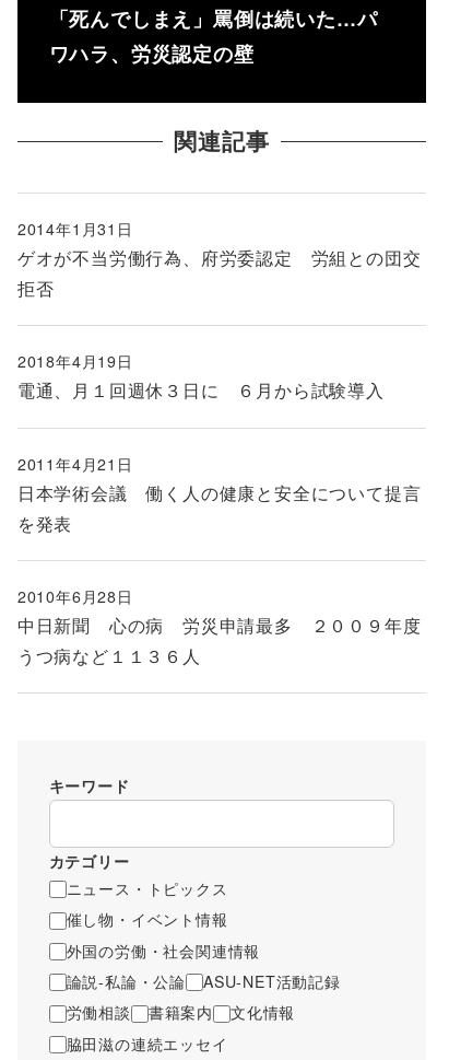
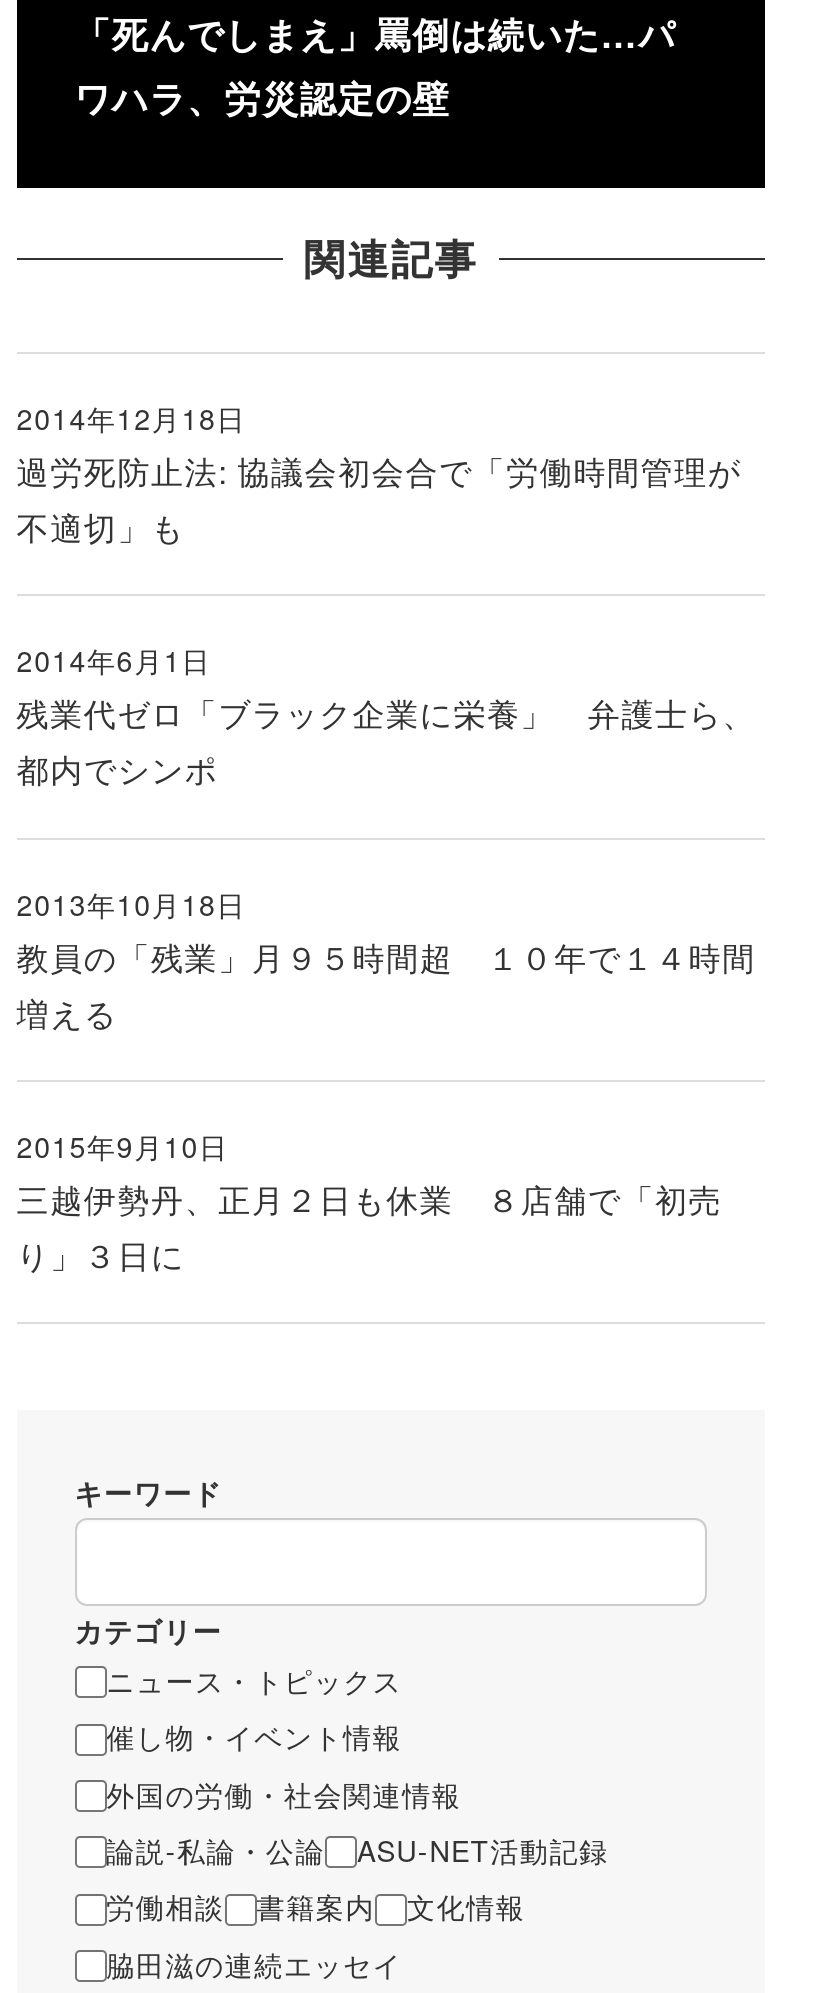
[17,218,133,240] 2014年1月31日 -> [17,398,246,438] 2014年12月18日
[17,245,421,301] ゲオが不当労働行為、府労委認定 労組との団交 | 拒否 -> [17,448,741,550] 過労死防止法: 協議会初会合で「労働時間管理が | 不適切」も
[17,351,133,372] 2018年4月19日 -> [17,641,211,681] 2014年6月1日
[17,378,384,403] 電通、月１回週休３日に ６月から試験導入 -> [17,691,756,793] 残業代ゼロ「ブラック企業に栄養」 弁護士ら、 | 都内でシンポ
[17,453,133,475] 2011年4月21日 -> [17,884,246,924] 2013年10月18日
[17,480,421,536] 日本学術会議 働く人の健康と安全について提言 | を発表 -> [17,934,756,1036] 教員の「残業」月９５時間超 １０年で１４時間 | 増える
[17,585,133,607] 2010年6月28日 -> [17,1126,229,1166] 2015年9月10日
[17,613,421,669] 中日新聞 心の病 労災申請最多 ２００９年度 | うつ病など１１３６人 -> [17,1176,722,1278] 三越伊勢丹、正月２日も休業 ８店舗で「初売 | り」３日に

